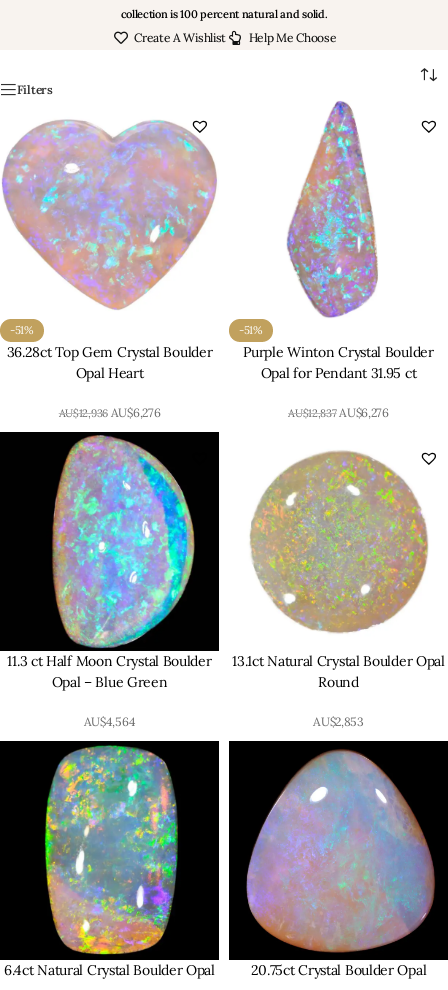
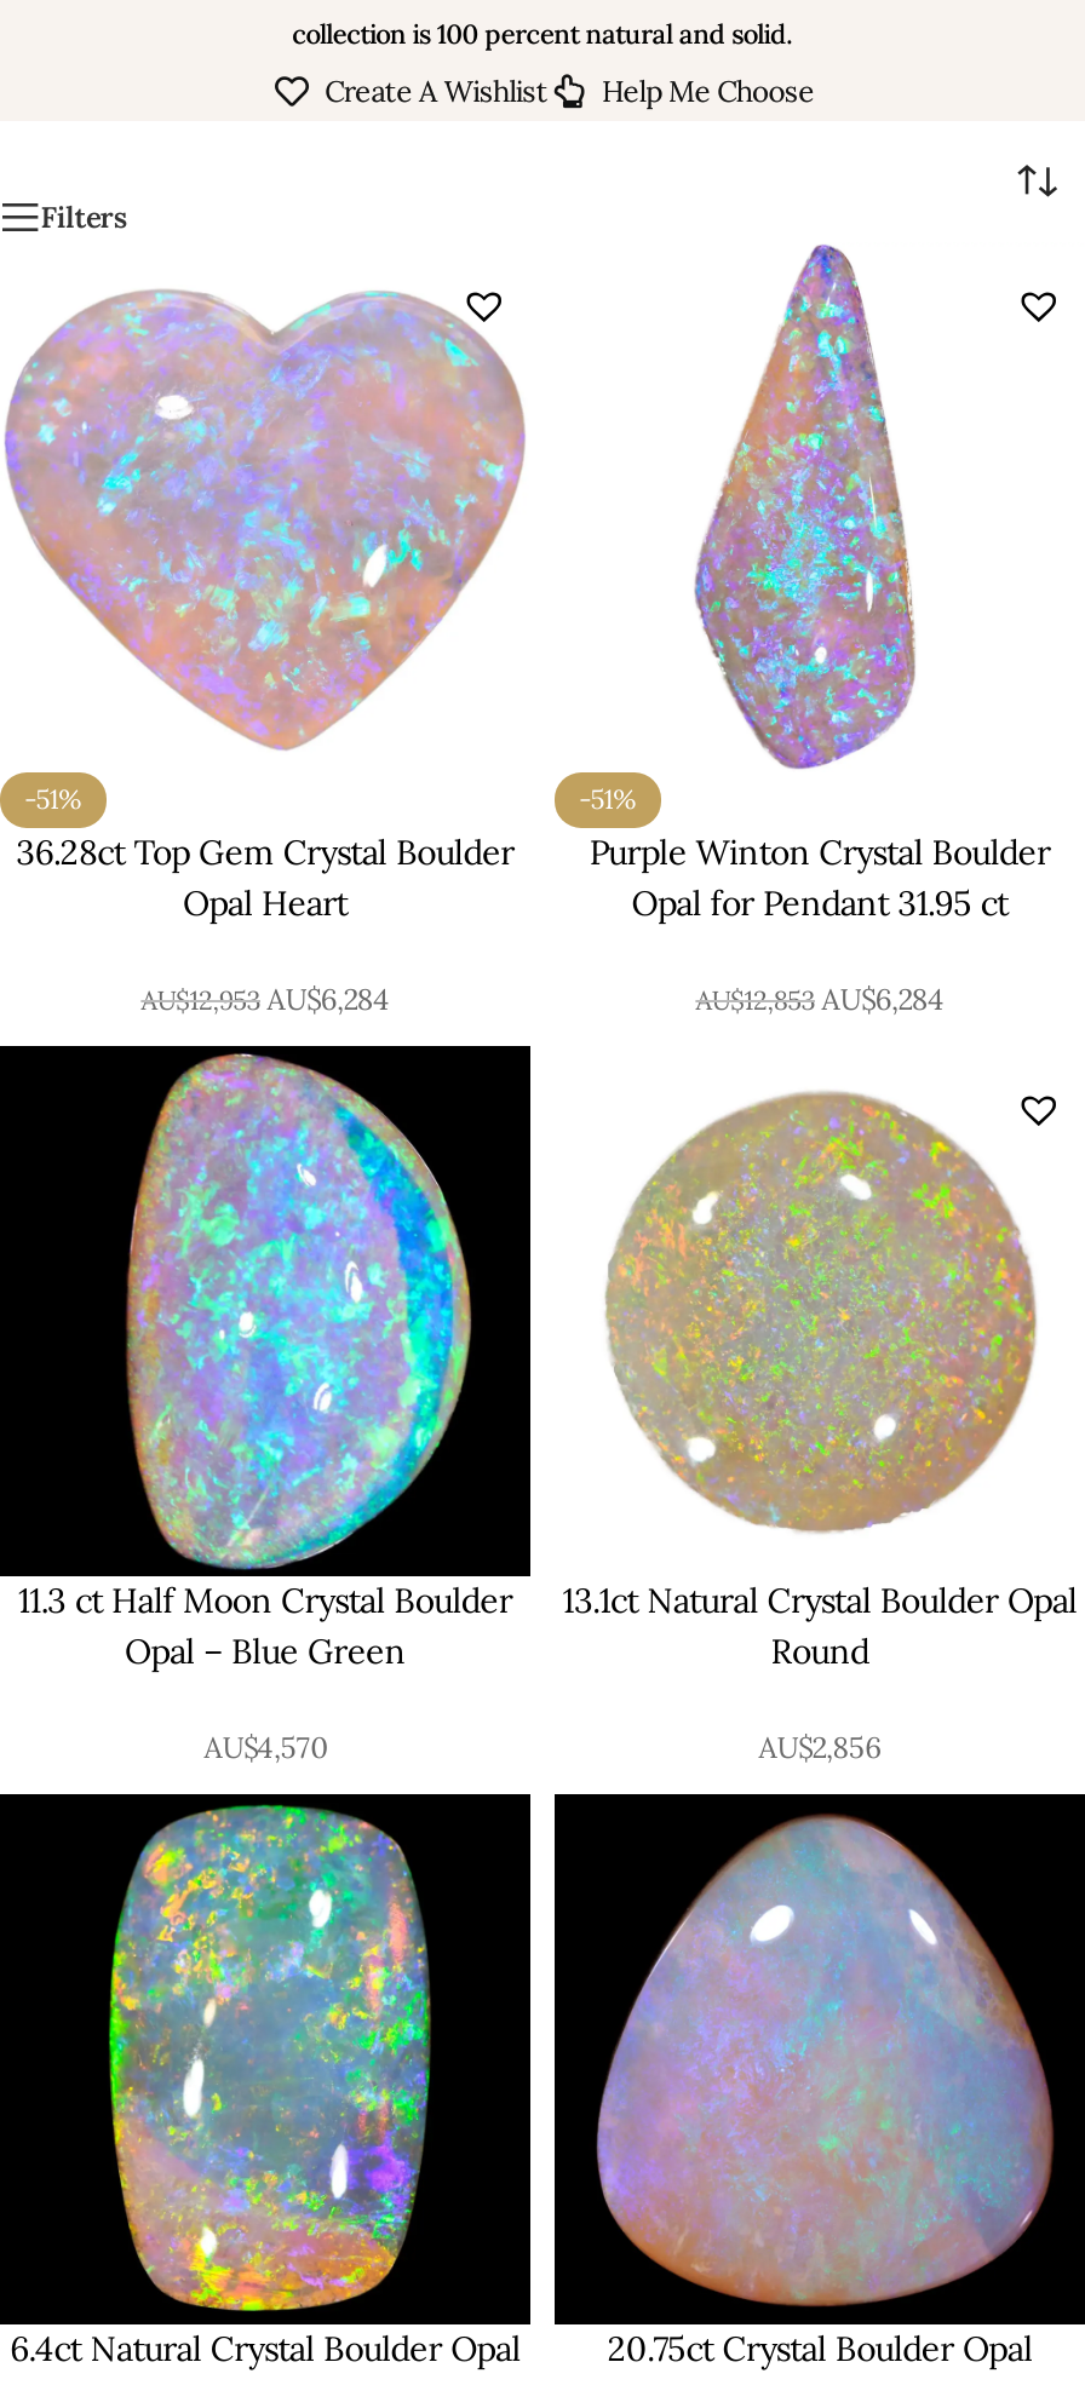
[59,405,160,420] AU$12,936 AU$6,276 -> [141,981,389,1017] AU$12,953 AU$6,284
[288,405,389,420] AU$12,837 AU$6,276 -> [696,981,944,1017] AU$12,853 AU$6,284
[84,714,135,729] AU$4,564 -> [204,1729,326,1765] AU$4,570
[313,714,364,729] AU$2,853 -> [759,1729,881,1765] AU$2,856

